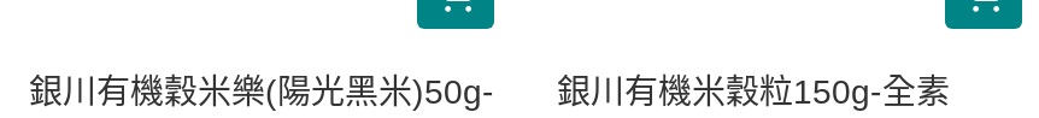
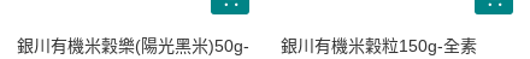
[29,73,494,111] 銀川有機穀米樂(陽光黑米)50g- -> [17,36,249,56] 銀川有機米穀樂(陽光黑米)50g-

